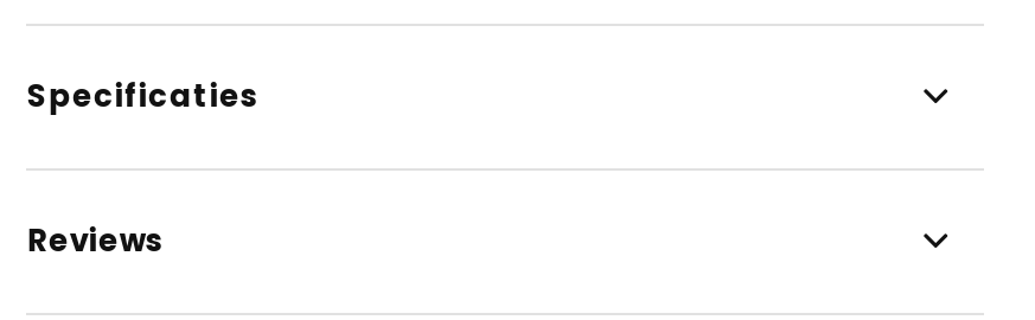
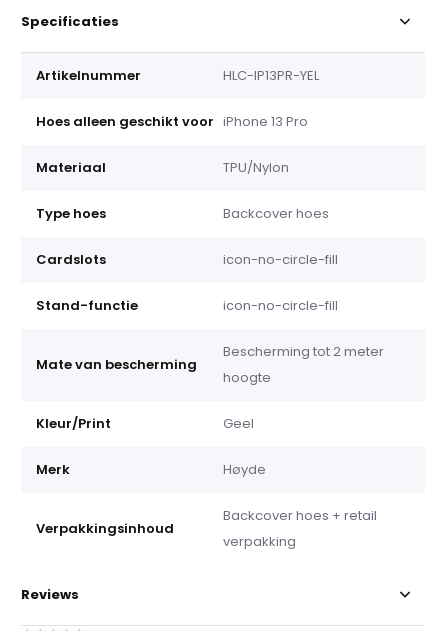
none -> [36,65,338,373] Artikelnummer | HLC-IP13PR-YEL | Hoes alleen geschikt voor iPhone 13 Pro | Materiaal | TPU/Nylon | Type hoes | Backcover hoes | Cardslots | icon-no-circle-fill | Stand-functie | icon-no-circle-fill | Mate van bescherming
none -> [36,341,384,537] Bescherming tot 2 meter | hoogte | Kleur/Print | Geel | Merk | Høyde | Verpakkingsinhoud
none -> [223,505,377,550] Backcover hoes + retail | verpakking

